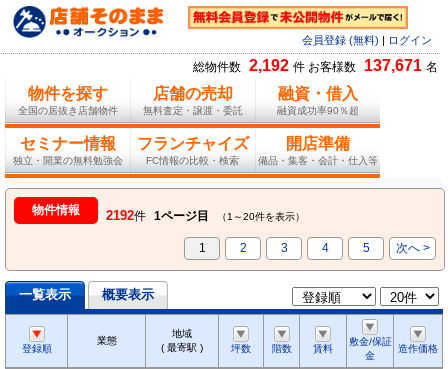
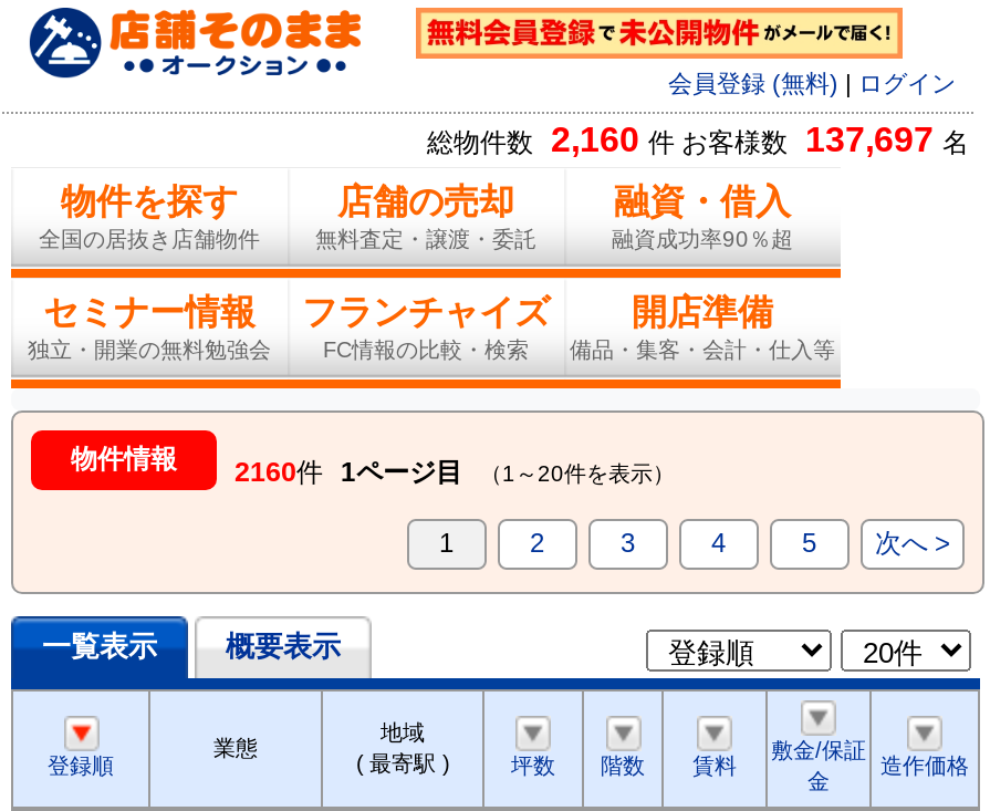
[193,57,438,74] 総物件数 2,192 件 お客様数 137,671 名 -> [427,122,969,159] 総物件数 2,160 件 お客様数 137,697 名
[32,203,305,223] 物件情報 2192件 1ページ目 （1～20件を表示） -> [71,445,675,489] 物件情報 2160件 1ページ目 （1～20件を表示）

